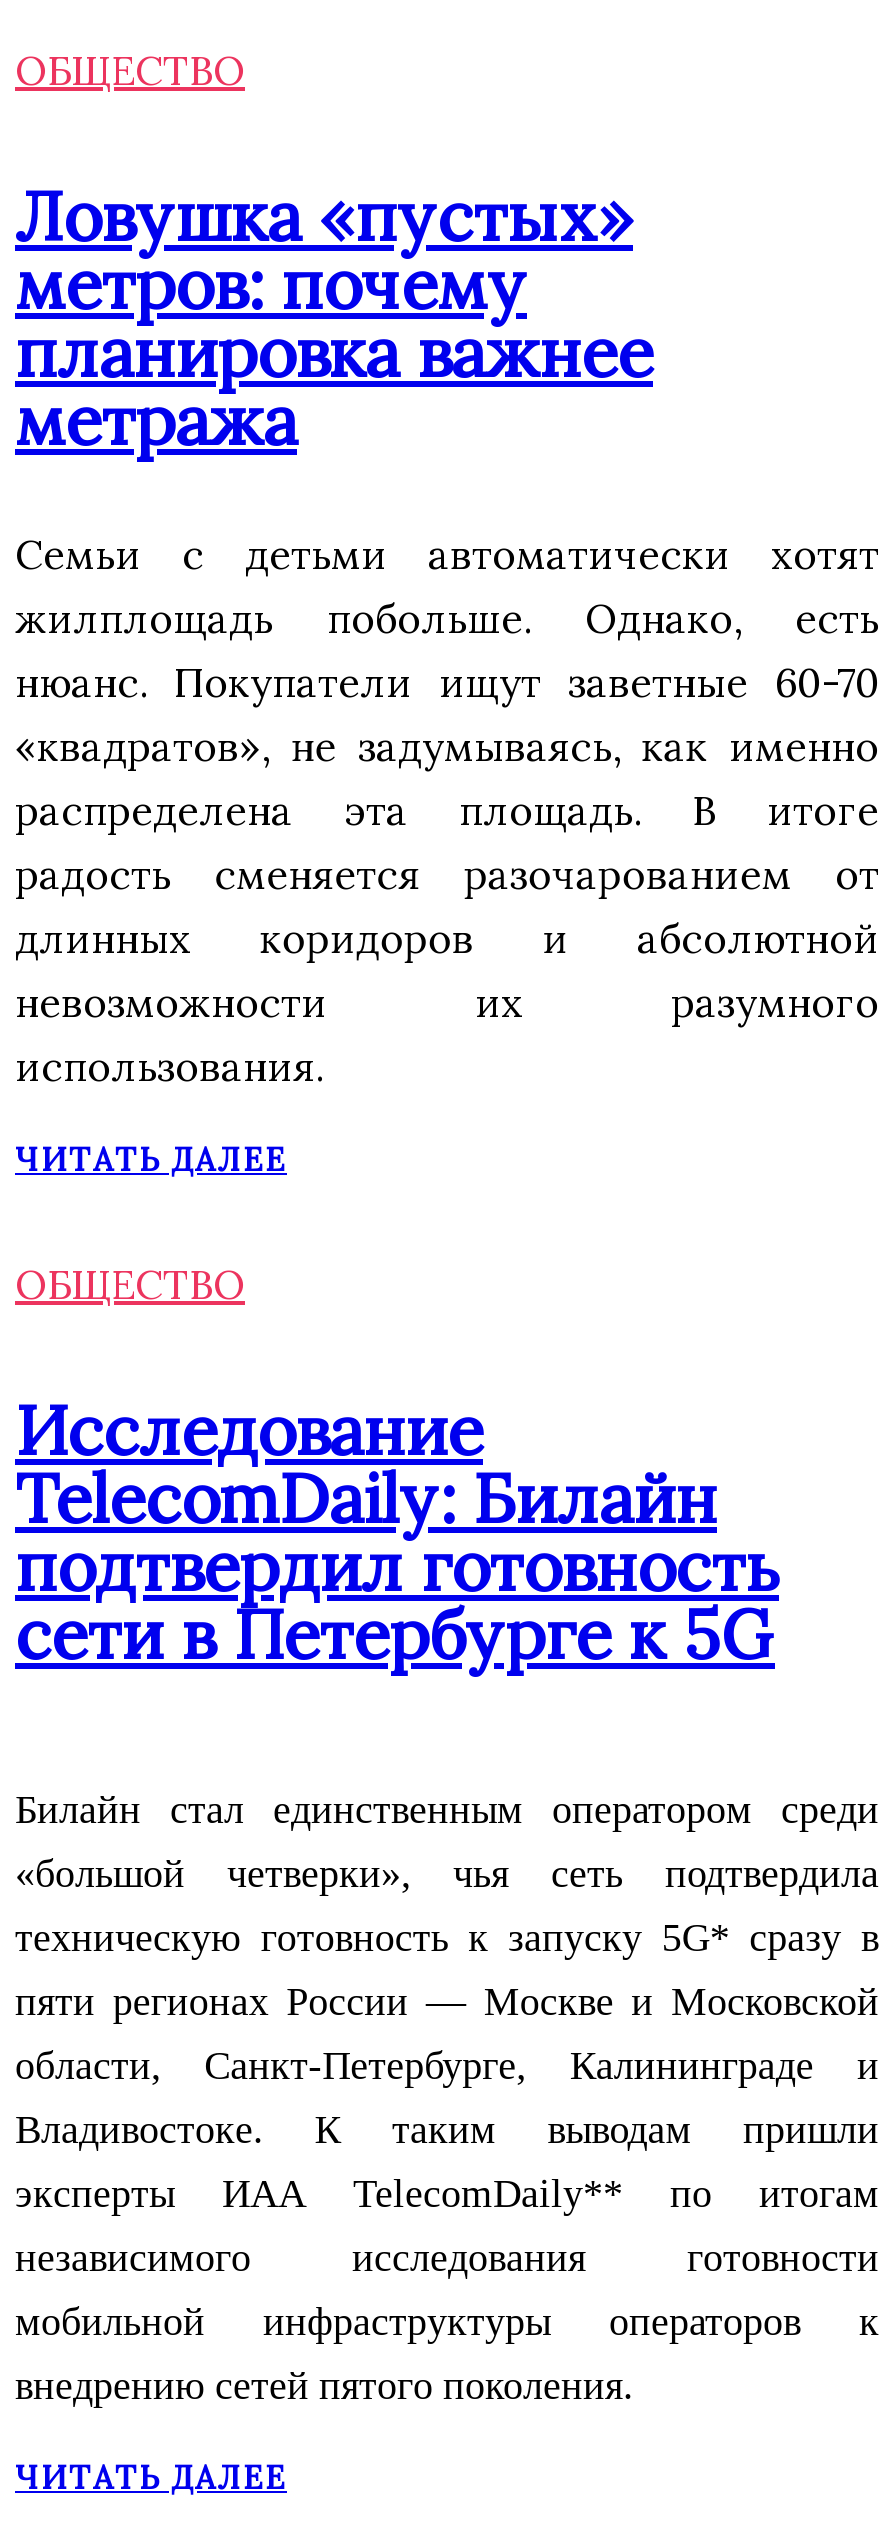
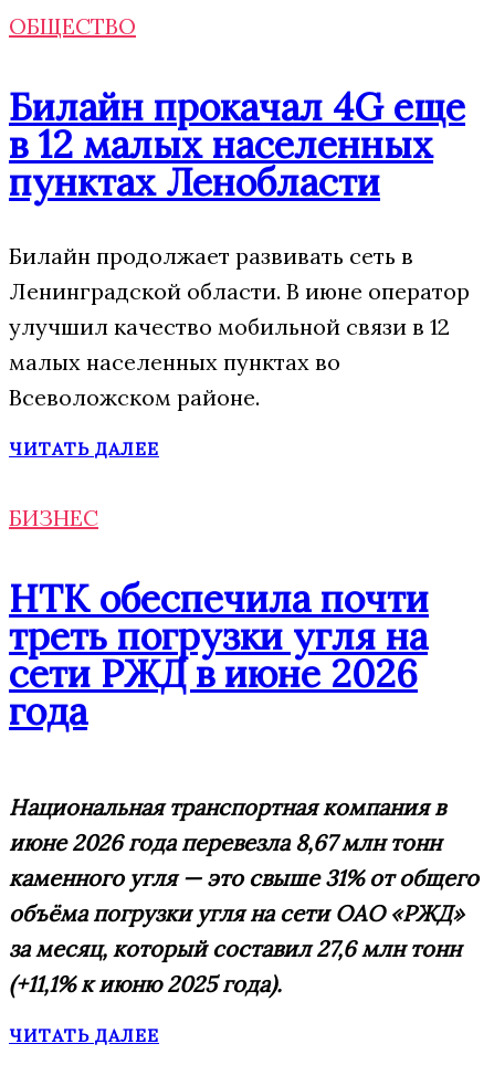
[15,173,653,463] Ловушка «пустых» | метров: почему | планировка важнее | метража -> [9,83,465,205] Билайн прокачал 4G еще | в 12 малых населенных | пунктах Ленобласти
[15,529,879,1091] Семьи с детьми автоматически хотят | жилплощадь побольше. Однако, есть | нюанс. Покупатели ищут заветные 60-70 | «квадратов», не задумываясь, как именно | распределена эта площадь. В итоге | радость сменяется разочарованием от | длинных коридоров и абсолютной | невозможности их разумного | использования. -> [9,242,470,411] Билайн продолжает развивать сеть в | Ленинградской области. В июне оператор | улучшил качество мобильной связи в 12 | малых населенных пунктах во | Всеволожском районе.
[15,1259,879,2407] ОБЩЕСТВО | Исследование | TelecomDaily: Билайн | подтвердил готовность | сети в Петербурге к 5G | Билайн стал единственным оператором среди | «большой четверки», чья сеть подтвердила | техническую готовность к запуску 5G* сразу в | пяти регионах России — Москве и Московской | области, Санкт-Петербурге, Калининграде и | Владивостоке. К таким выводам пришли | эксперты ИАА TelecomDaily** по итогам | независимого исследования готовности | мобильной инфраструктуры операторов к | внедрению сетей пятого поколения. -> [9,504,479,998] БИЗНЕС | НТК обеспечила почти | треть погрузки угля на | сети РЖД в июне 2026 | года | Национальная транспортная компания в | июне 2026 года перевезла 8,67 млн тонн | каменного угля — это свыше 31% от общего | объёма погрузки угля на сети ОАО «РЖД» | за месяц, который составил 27,6 млн тонн | (+11,1% к июню 2025 года).

